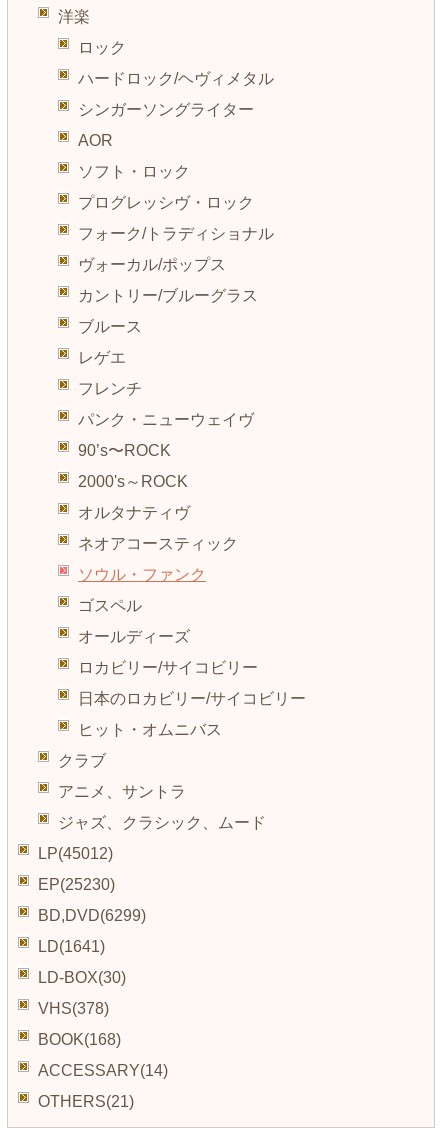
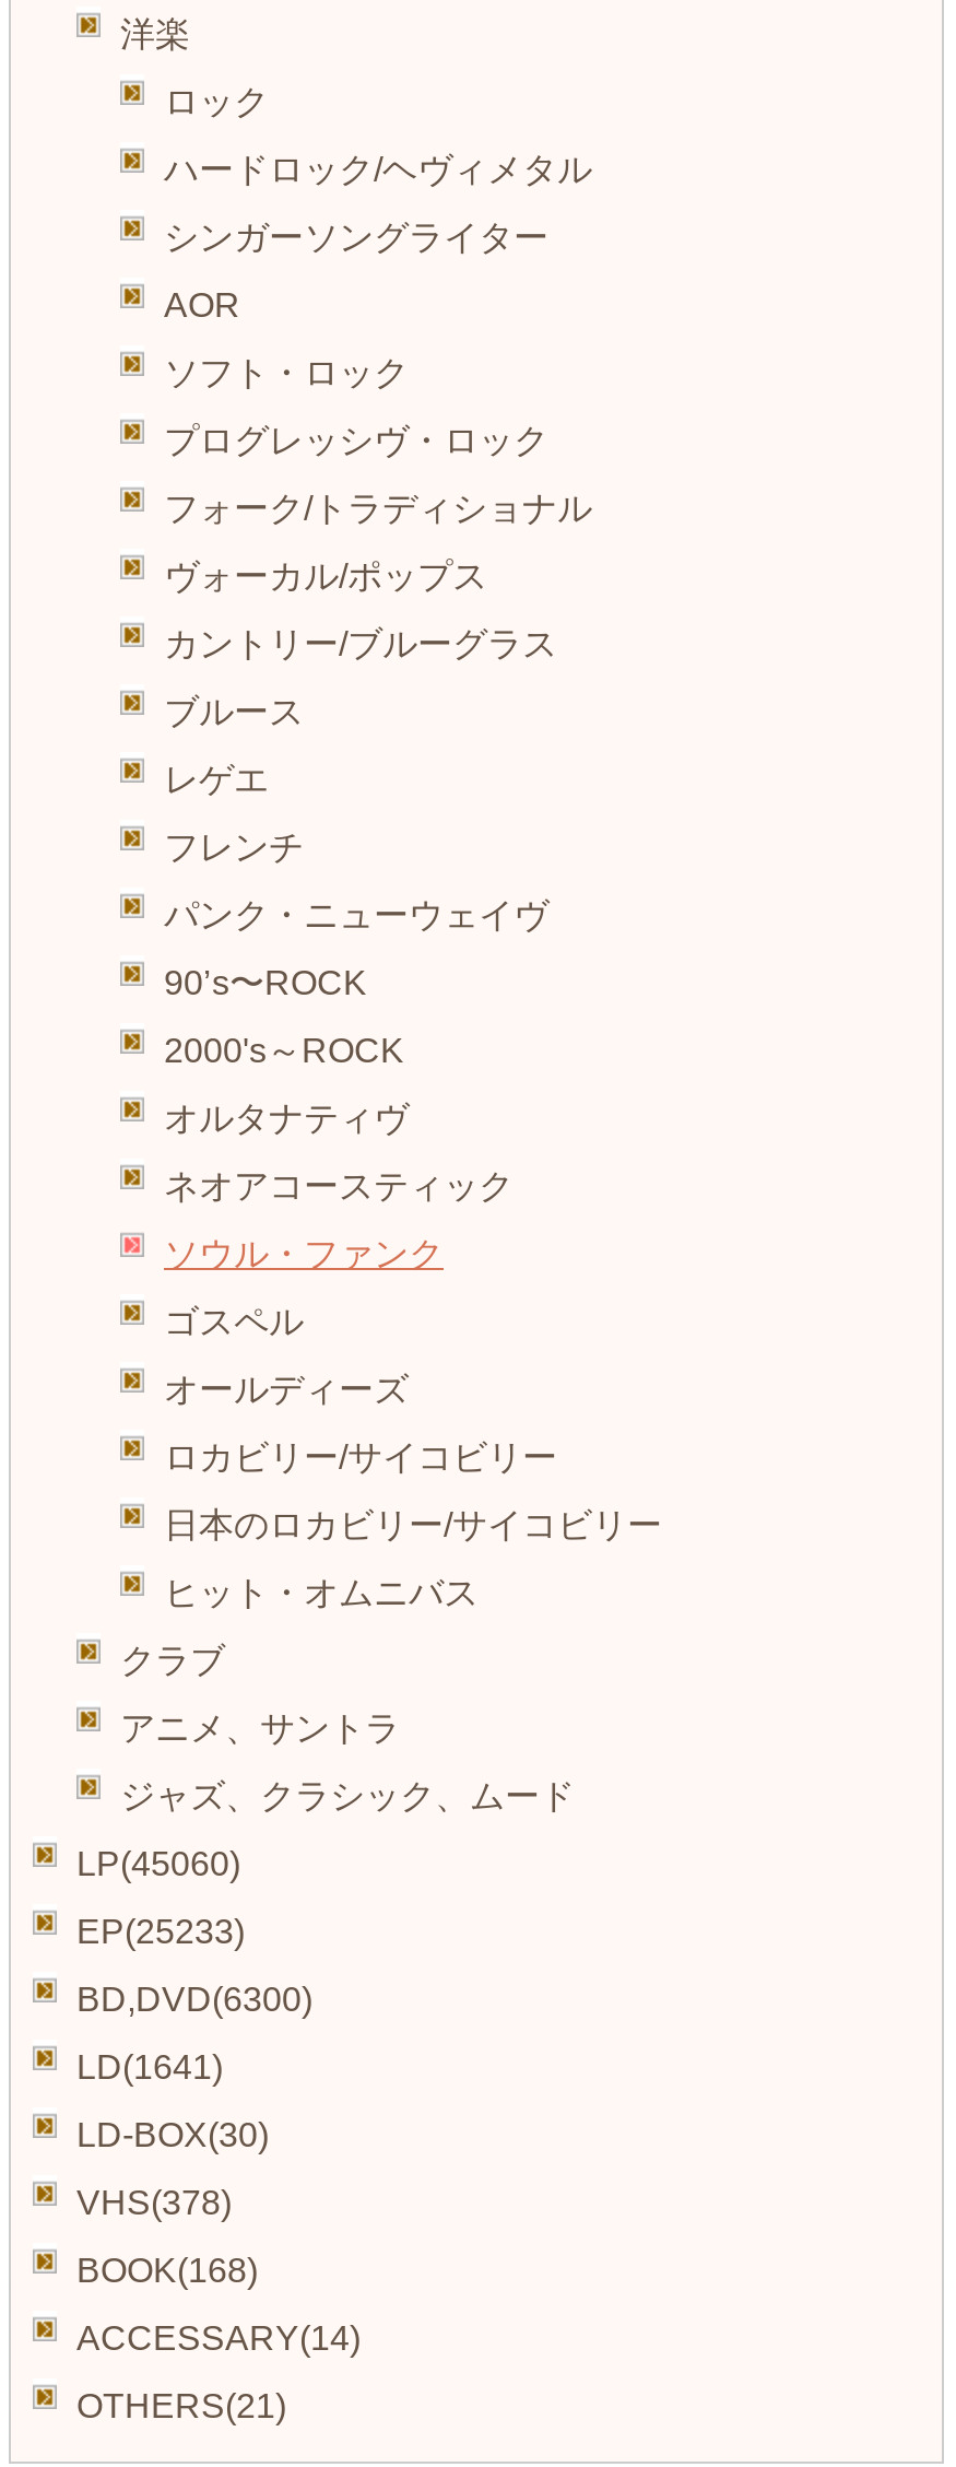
[38,845,113,862] LP(45012) -> [76,1846,240,1883] LP(45060)
[38,876,115,893] EP(25230) -> [76,1913,245,1951] EP(25233)
[38,907,146,924] BD,DVD(6299) -> [76,1981,312,2018] BD,DVD(6300)

